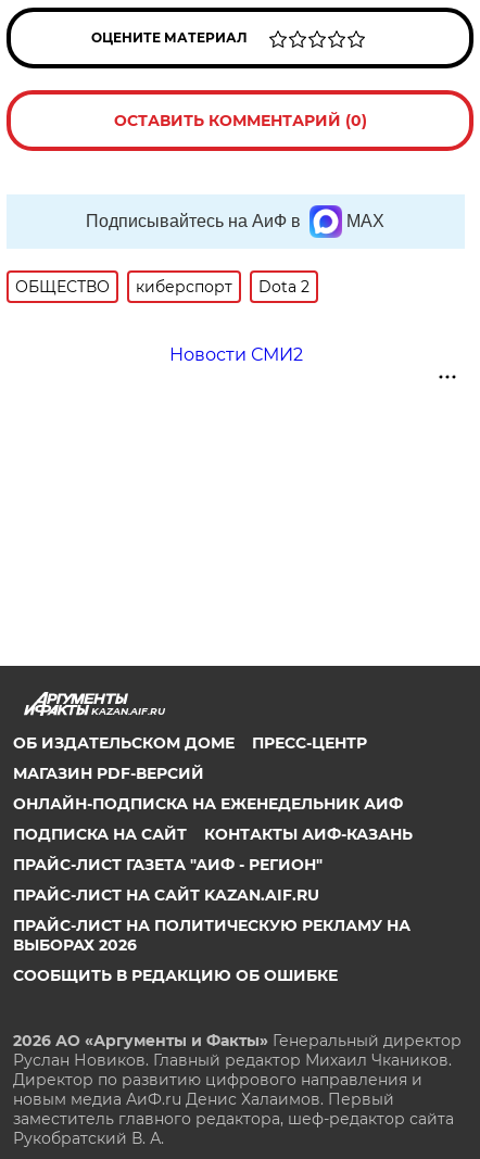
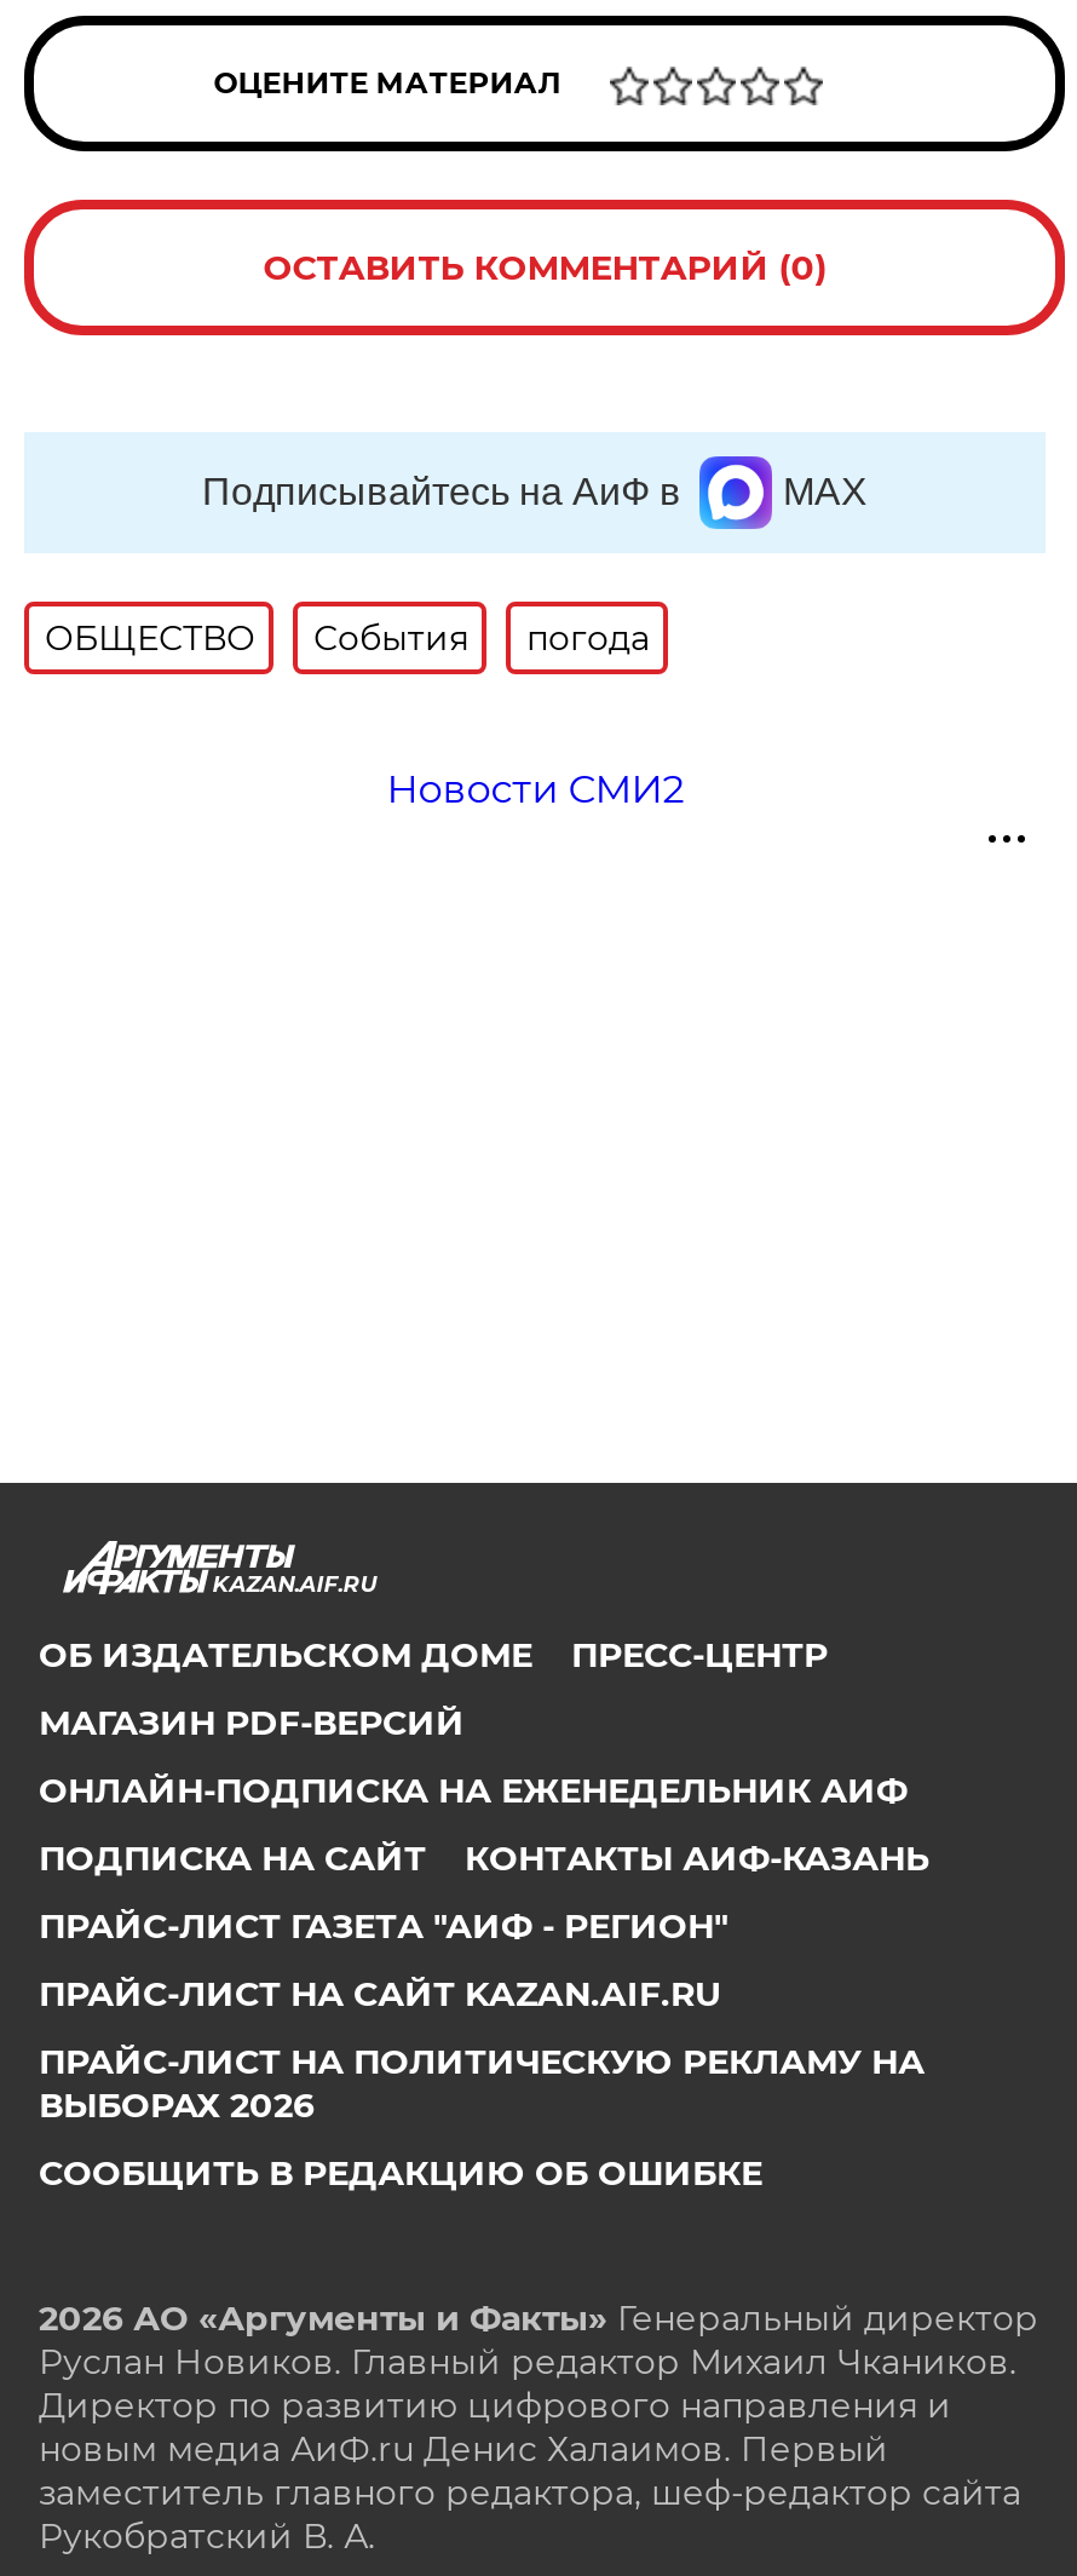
[136,277,310,296] киберспорт | Dota 2 -> [313,616,650,659] События | погода

